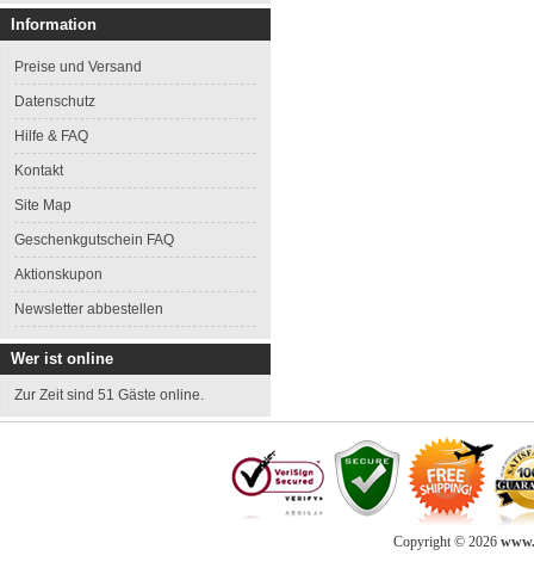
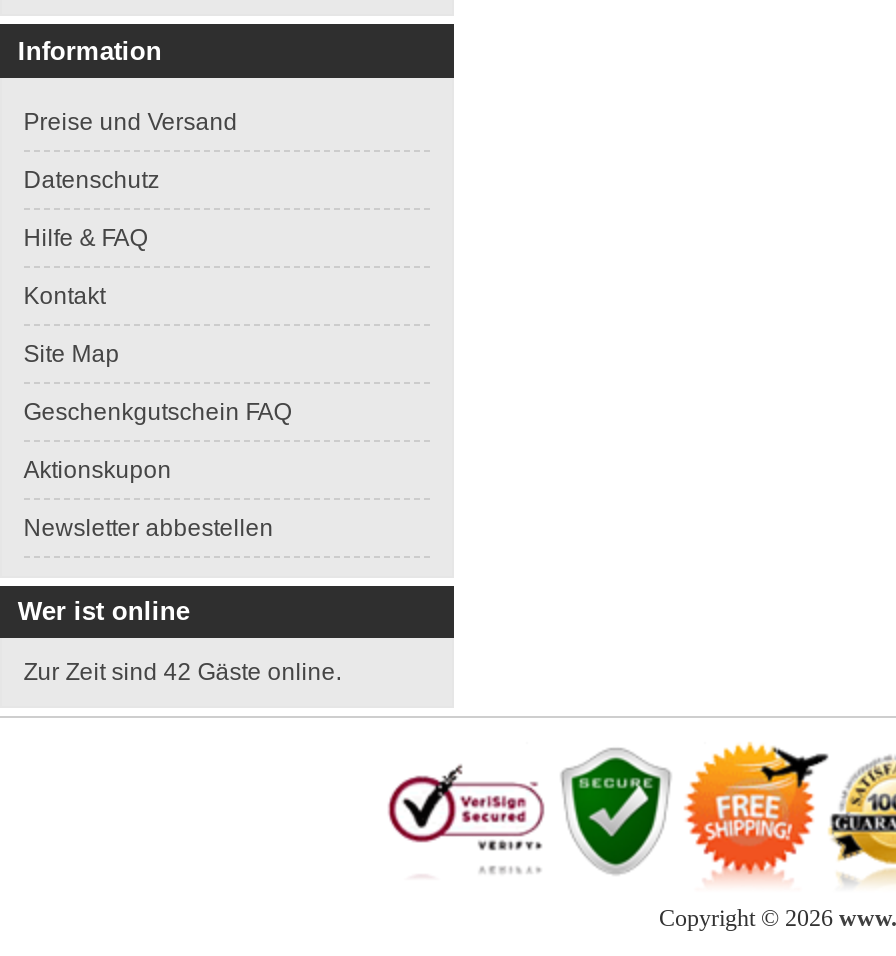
[14,386,204,403] Zur Zeit sind 51 Gäste online. -> [24,657,342,685] Zur Zeit sind 42 Gäste online.

